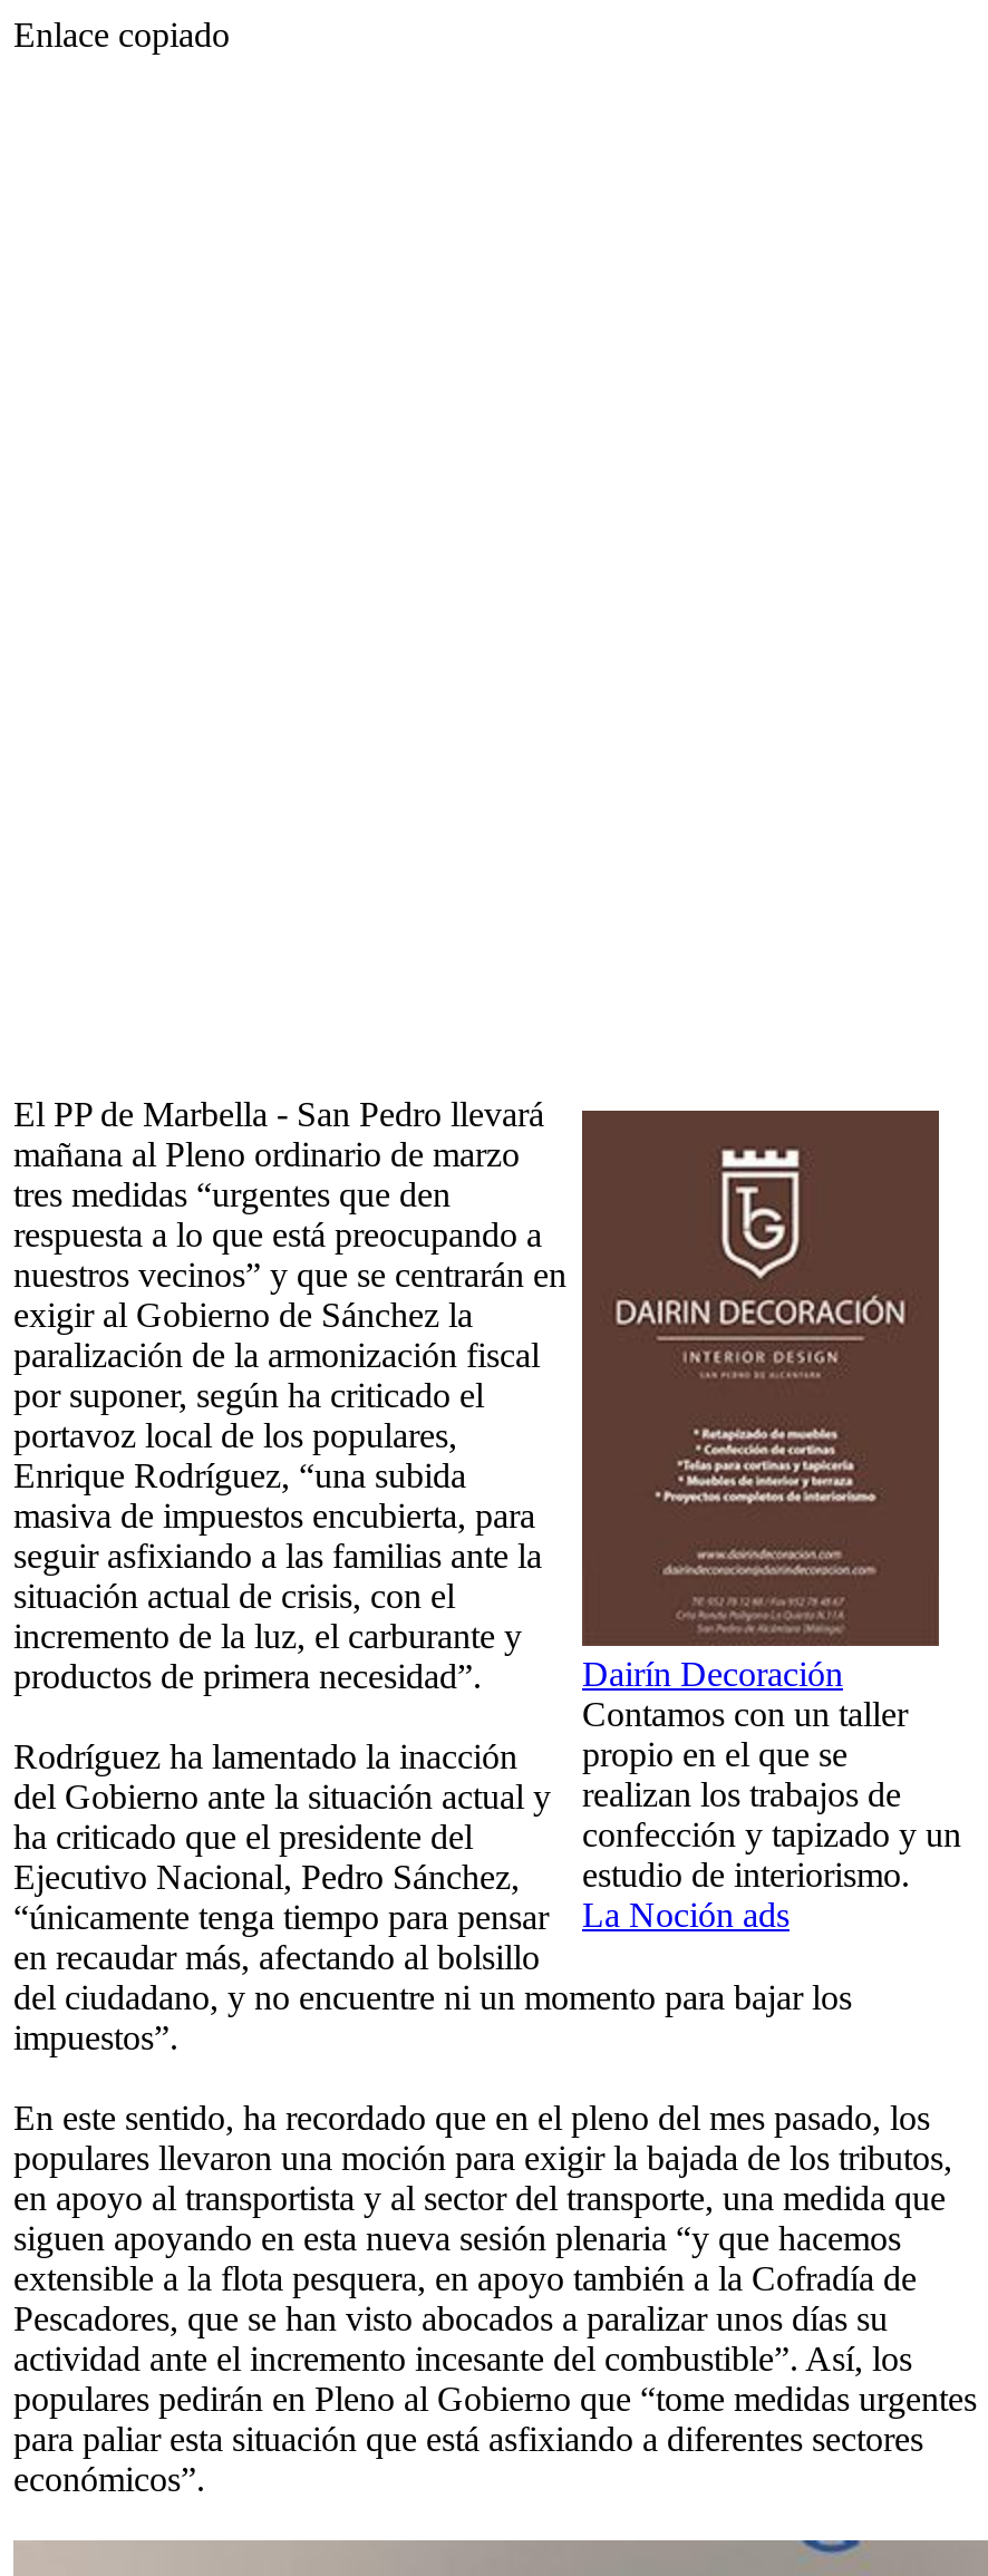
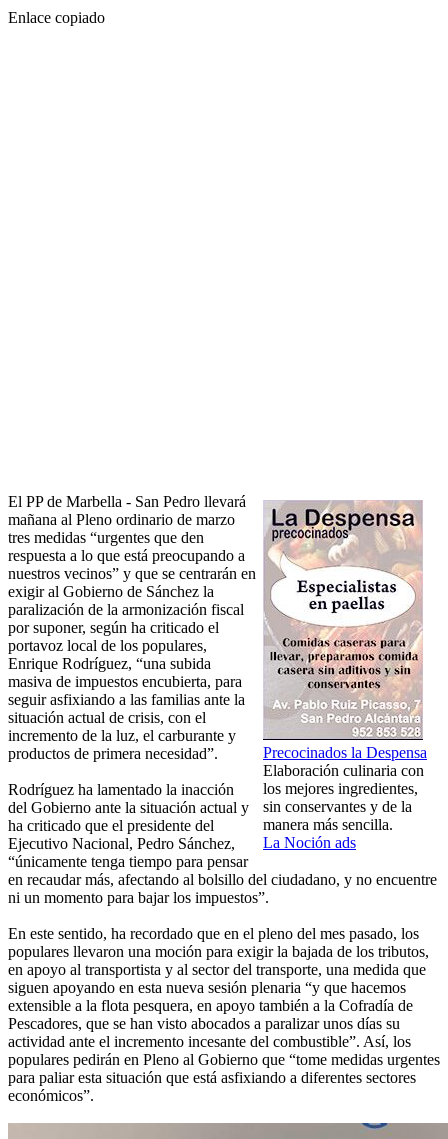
[580,1108,961,1894] [image] | Dairín Decoración | Contamos con un taller | propio en el que se | realizan los trabajos de | confección y tapizado y un | estudio de interiorismo. -> [263,500,427,833] [image] | Precocinados la Despensa | Elaboración culinaria con | los mejores ingredientes, | sin conservantes y de la | manera más sencilla.

